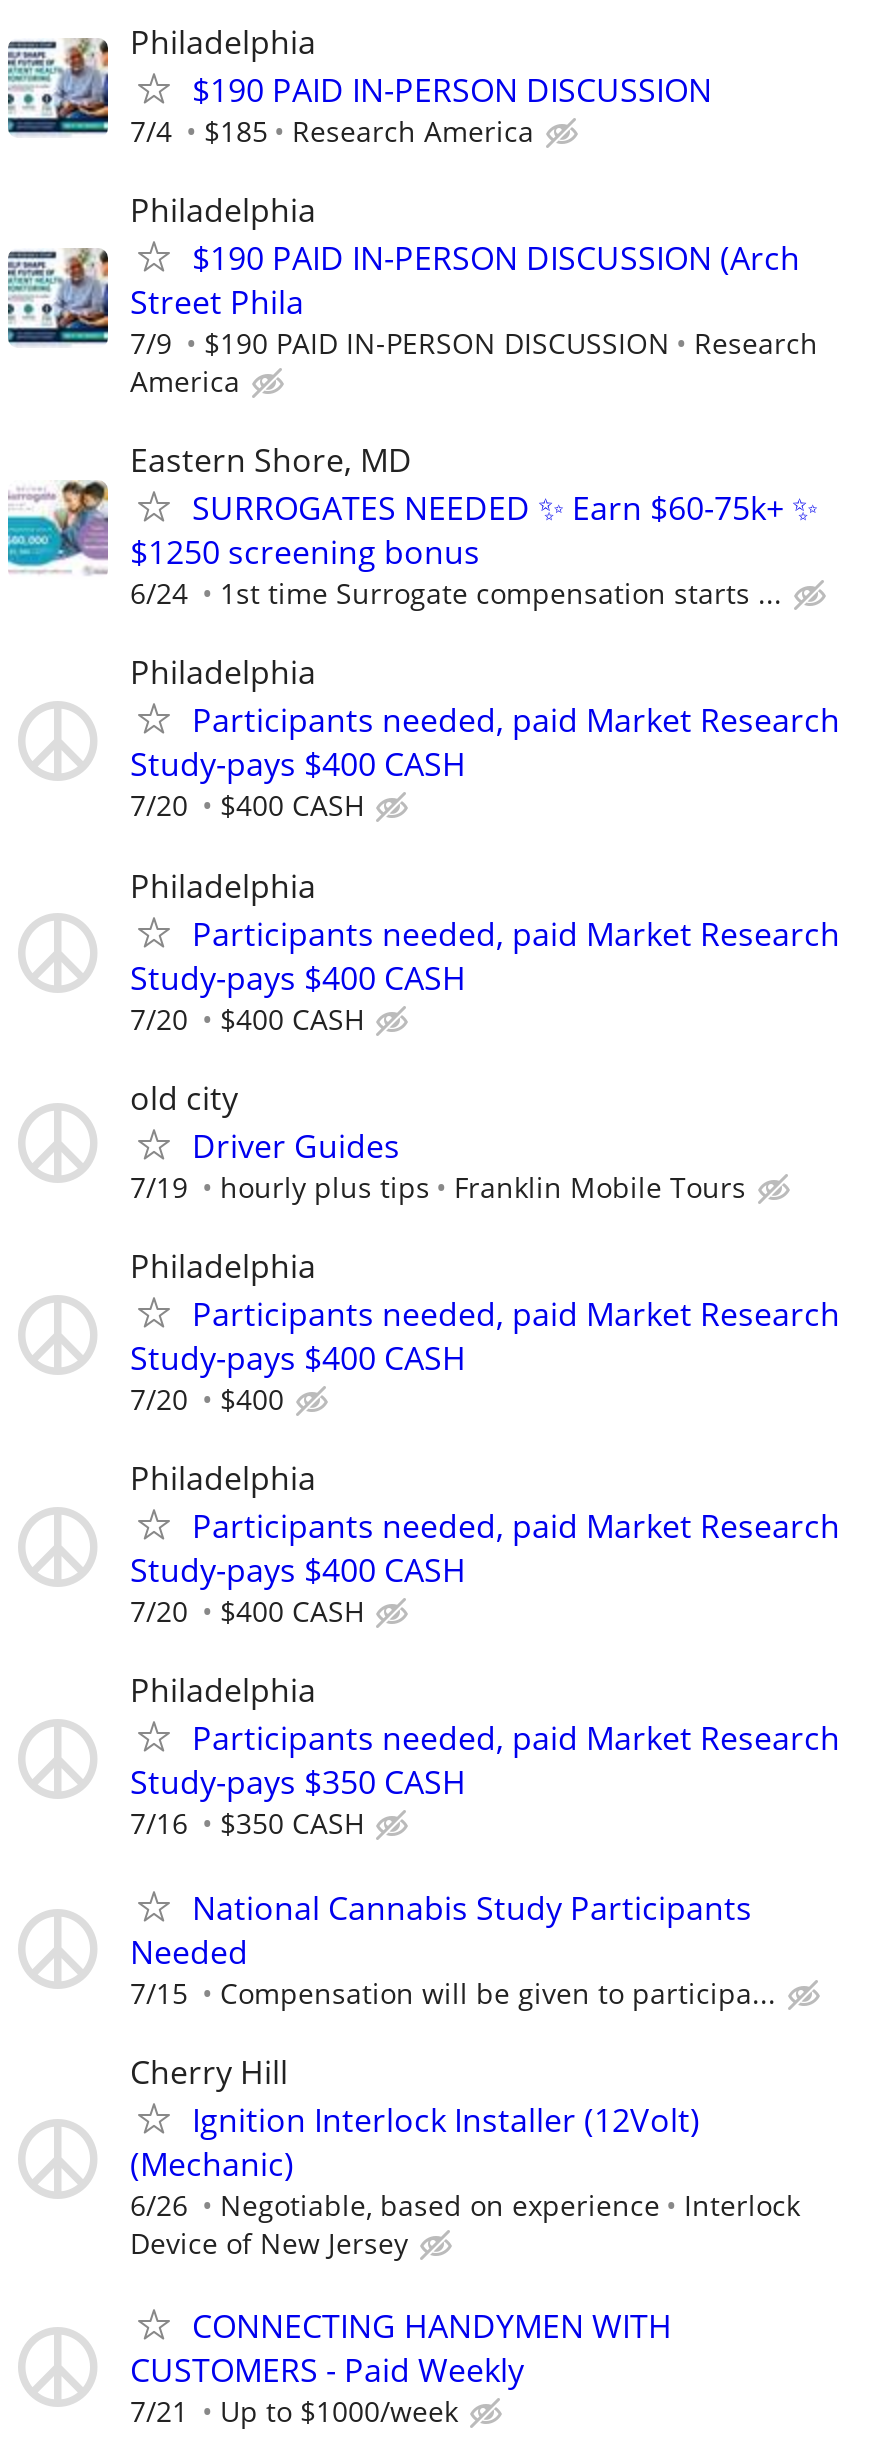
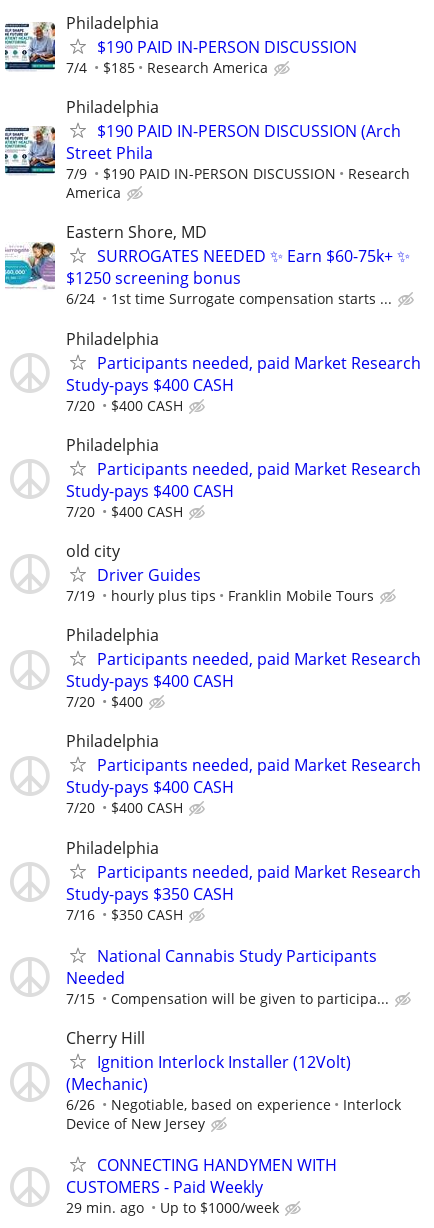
[130,2392,458,2430] 7/21 Up to $1000/week -> [66,1198,279,1217] 29 min. ago Up to $1000/week

